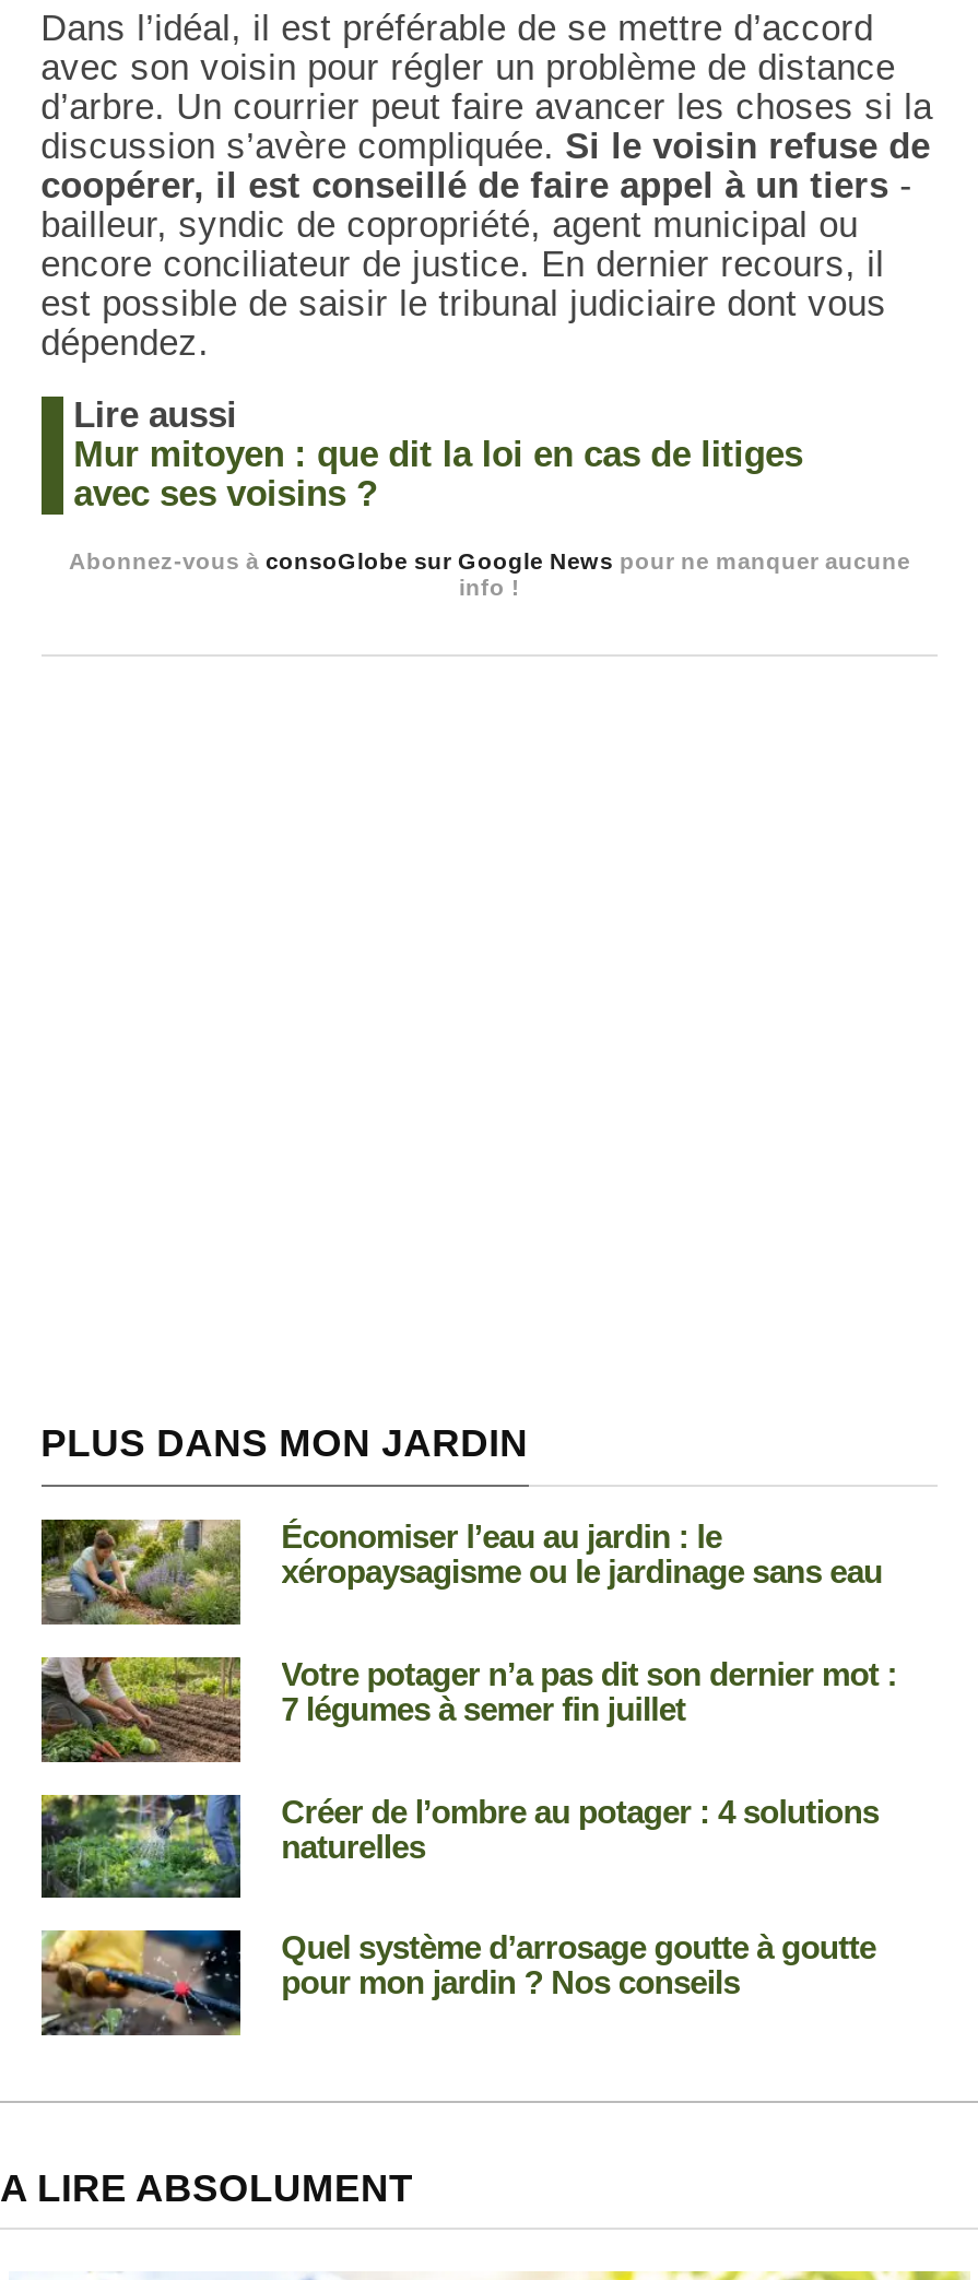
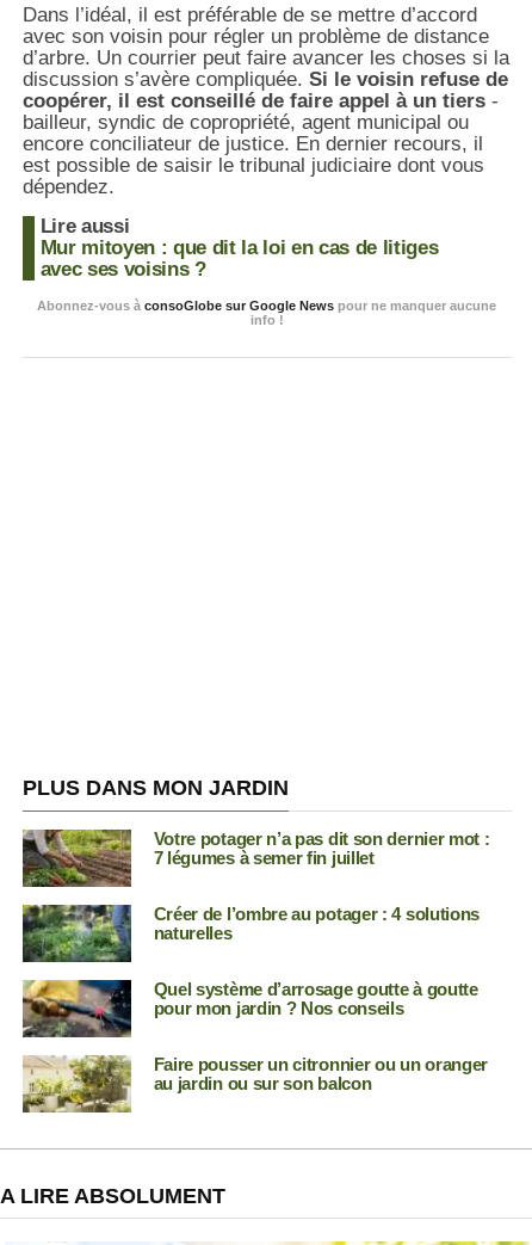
[42,1516,882,1626] [image] | Économiser l’eau au jardin : le | xéropaysagisme ou le jardinage sans eau -> none
moved [37,1654,897,2001] -> [20,828,490,1018]: [image] | Votre potager n’a pas dit son dernier mot : | 7 légumes à semer fin juillet | Créer de l’ombre au potager : 4 solutions | naturelles | Quel système d’arrosage goutte à goutte | pour mon jardin ? Nos conseils
none -> [23,1054,488,1114] [image] | Faire pousser un citronnier ou un oranger | au jardin ou sur son balcon

